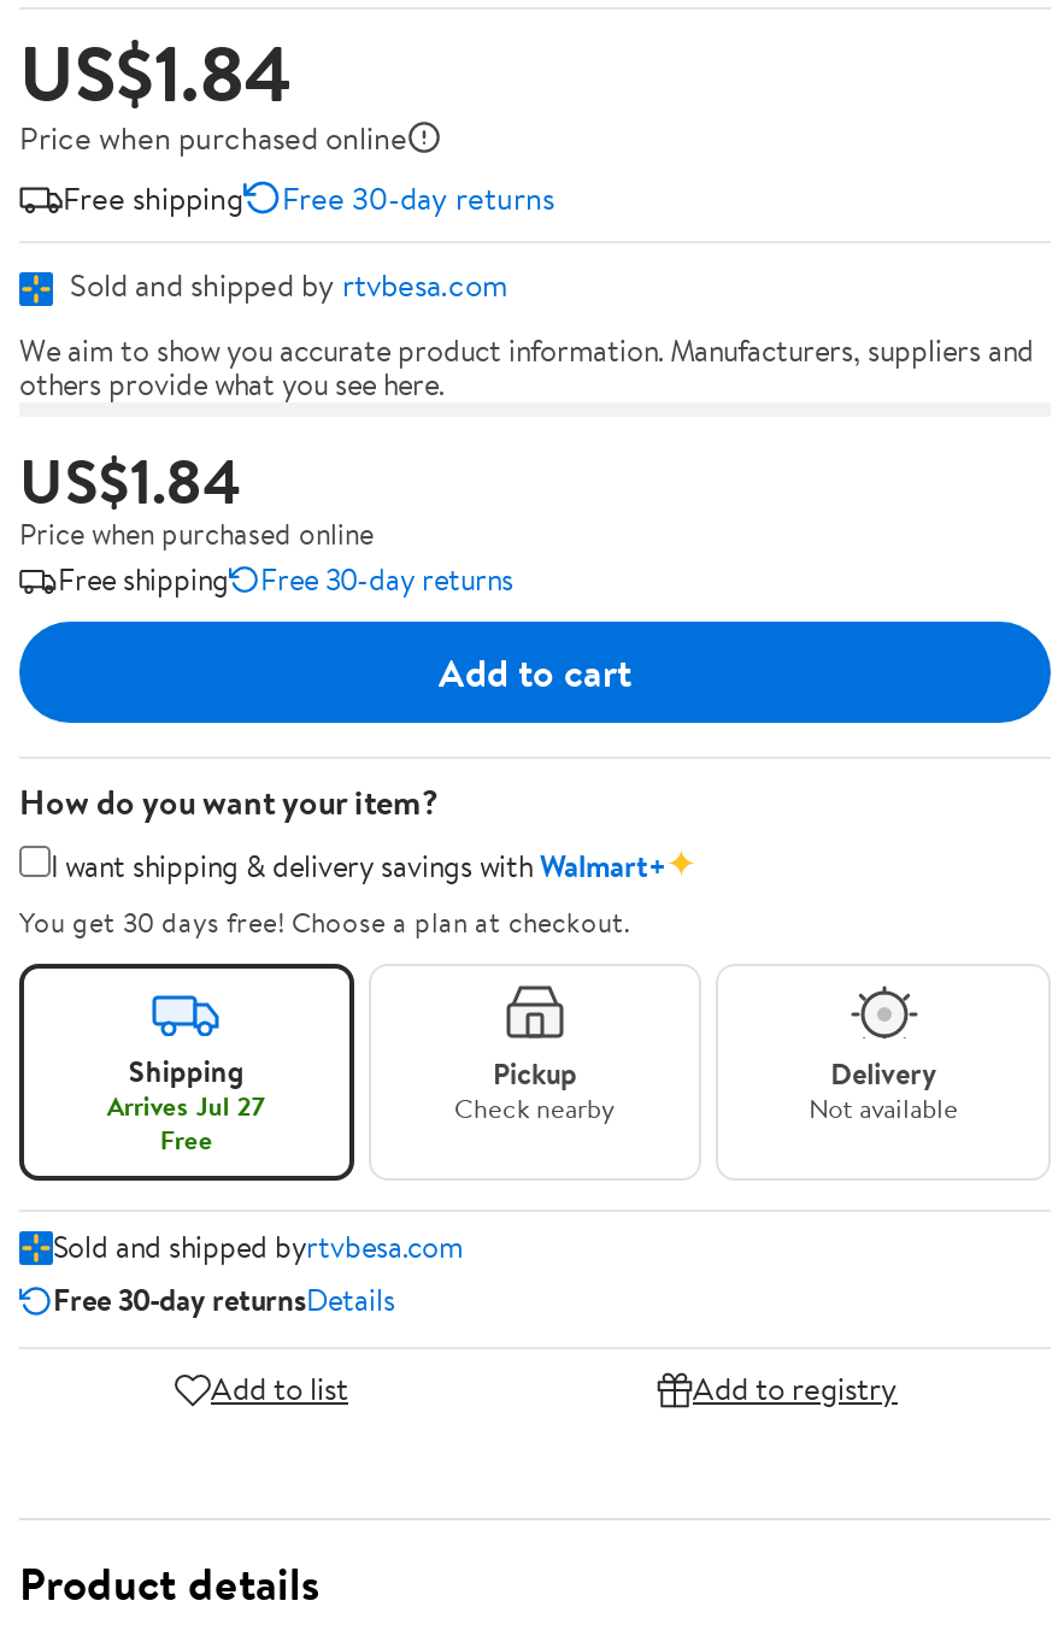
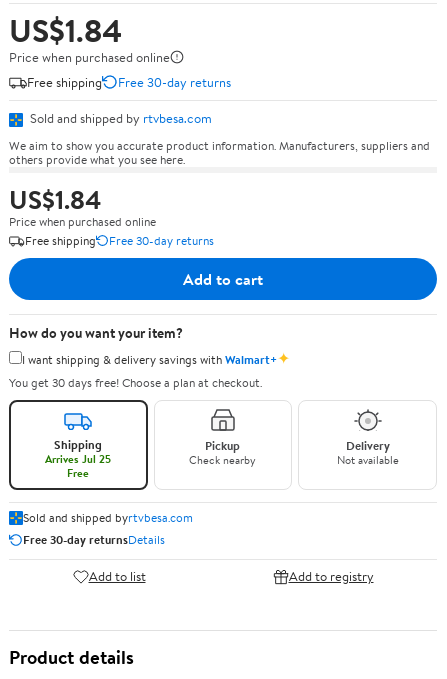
[107,1087,266,1125] Arrives Jul 27 -> [45,451,111,467] Arrives Jul 25

